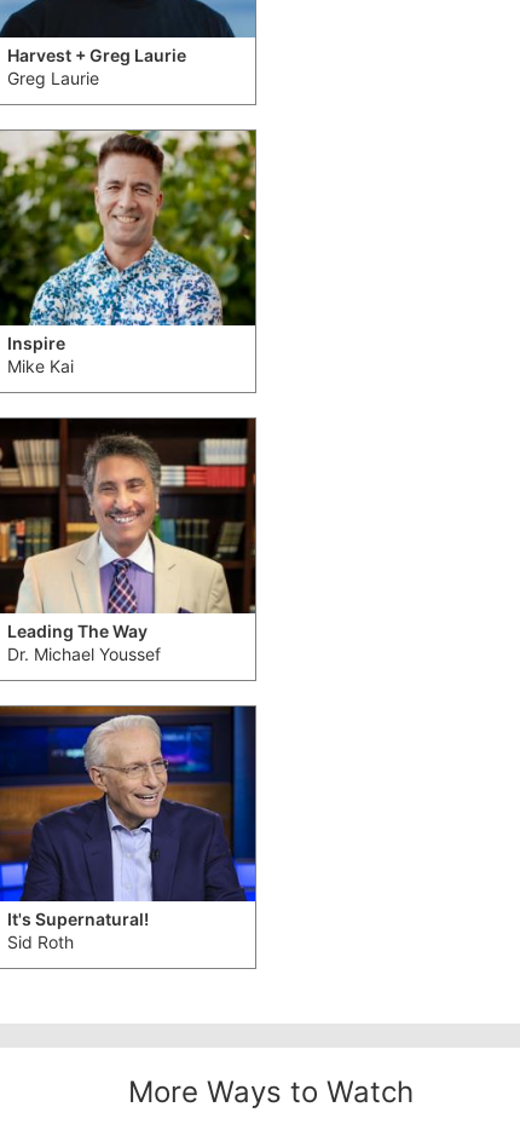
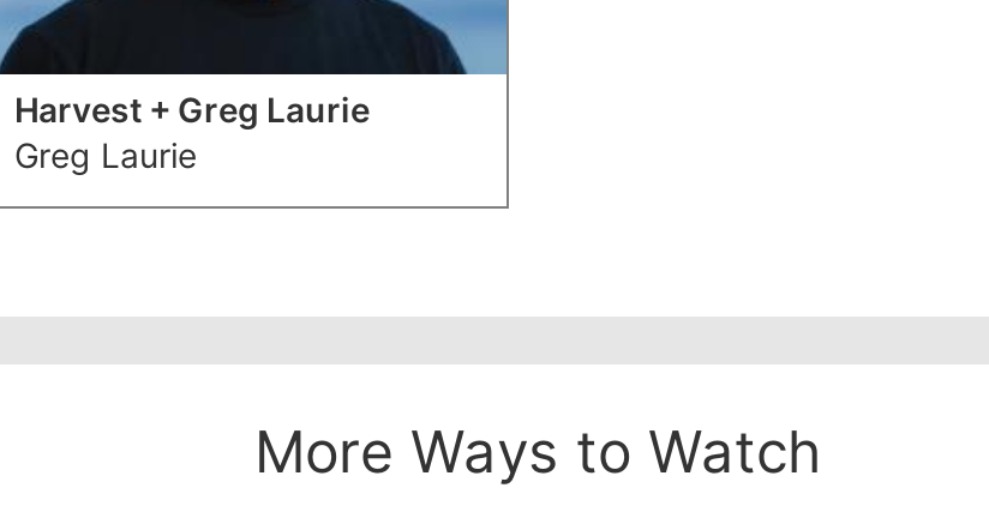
[4,128,256,394] [image] | Inspire | Mike Kai -> none
[4,416,256,682] [image] | Leading The Way | Dr. Michael Youssef -> none
[4,704,256,952] [image] | It's Supernatural! | Sid Roth -> none

